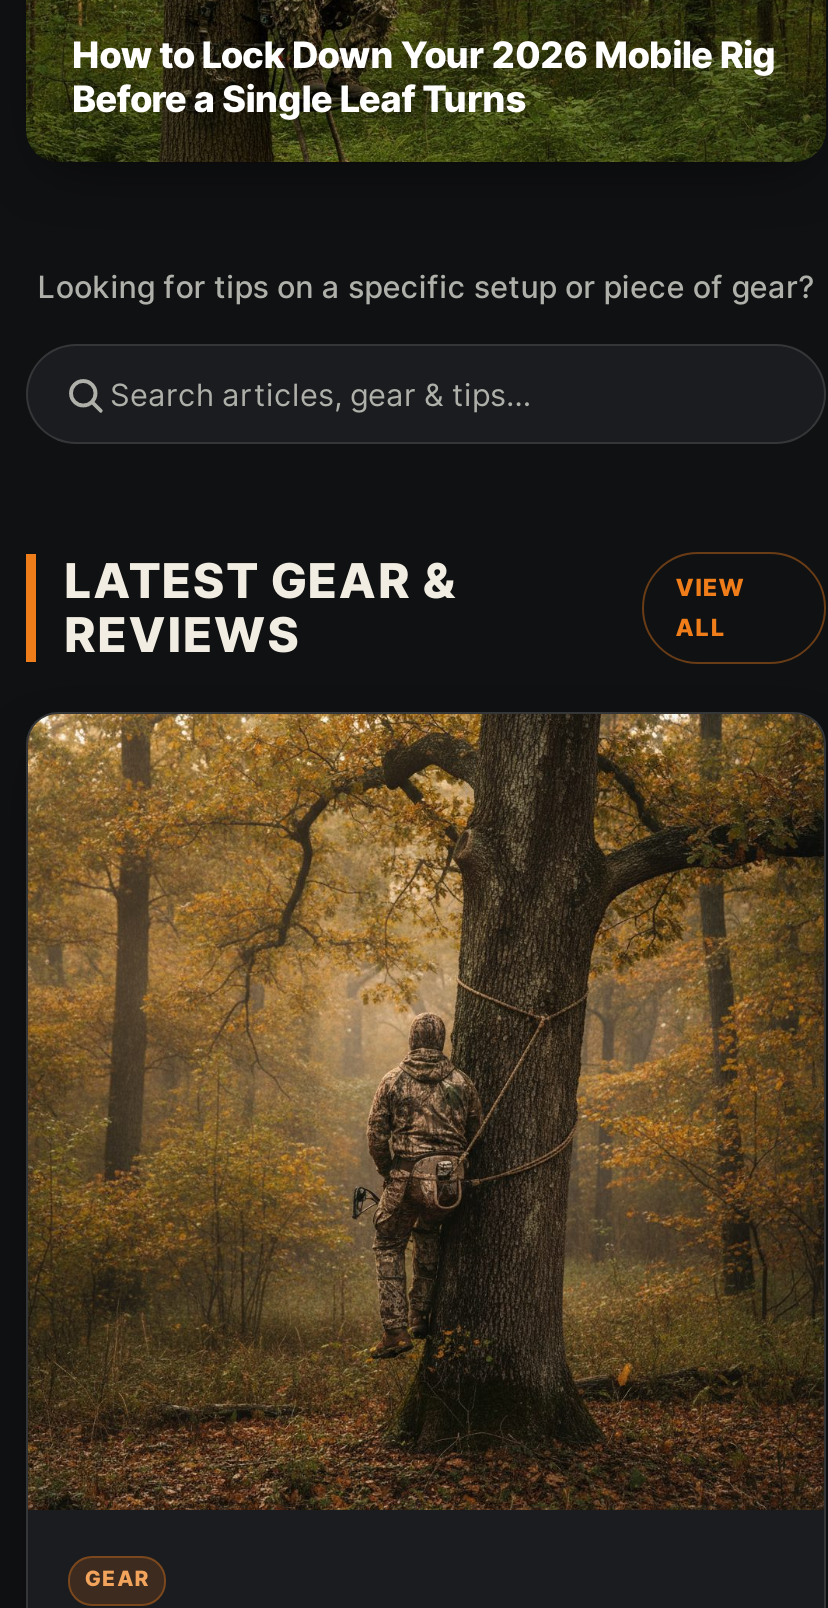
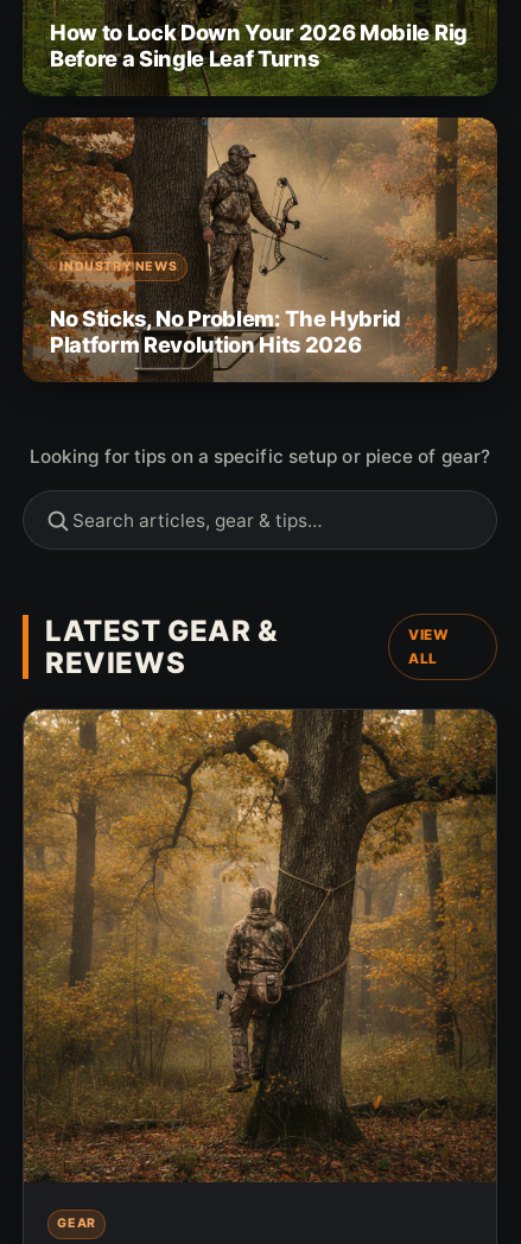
none -> [23,116,497,382] [image] | INDUSTRY NEWS | No Sticks, No Problem: The Hybrid | Platform Revolution Hits 2026

